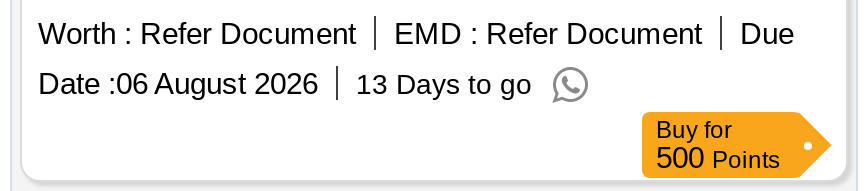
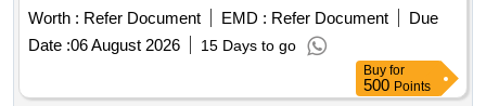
[38,66,532,100] Date : 06 August 2026 13 Days to go -> [28,36,296,54] Date : 06 August 2026 15 Days to go

